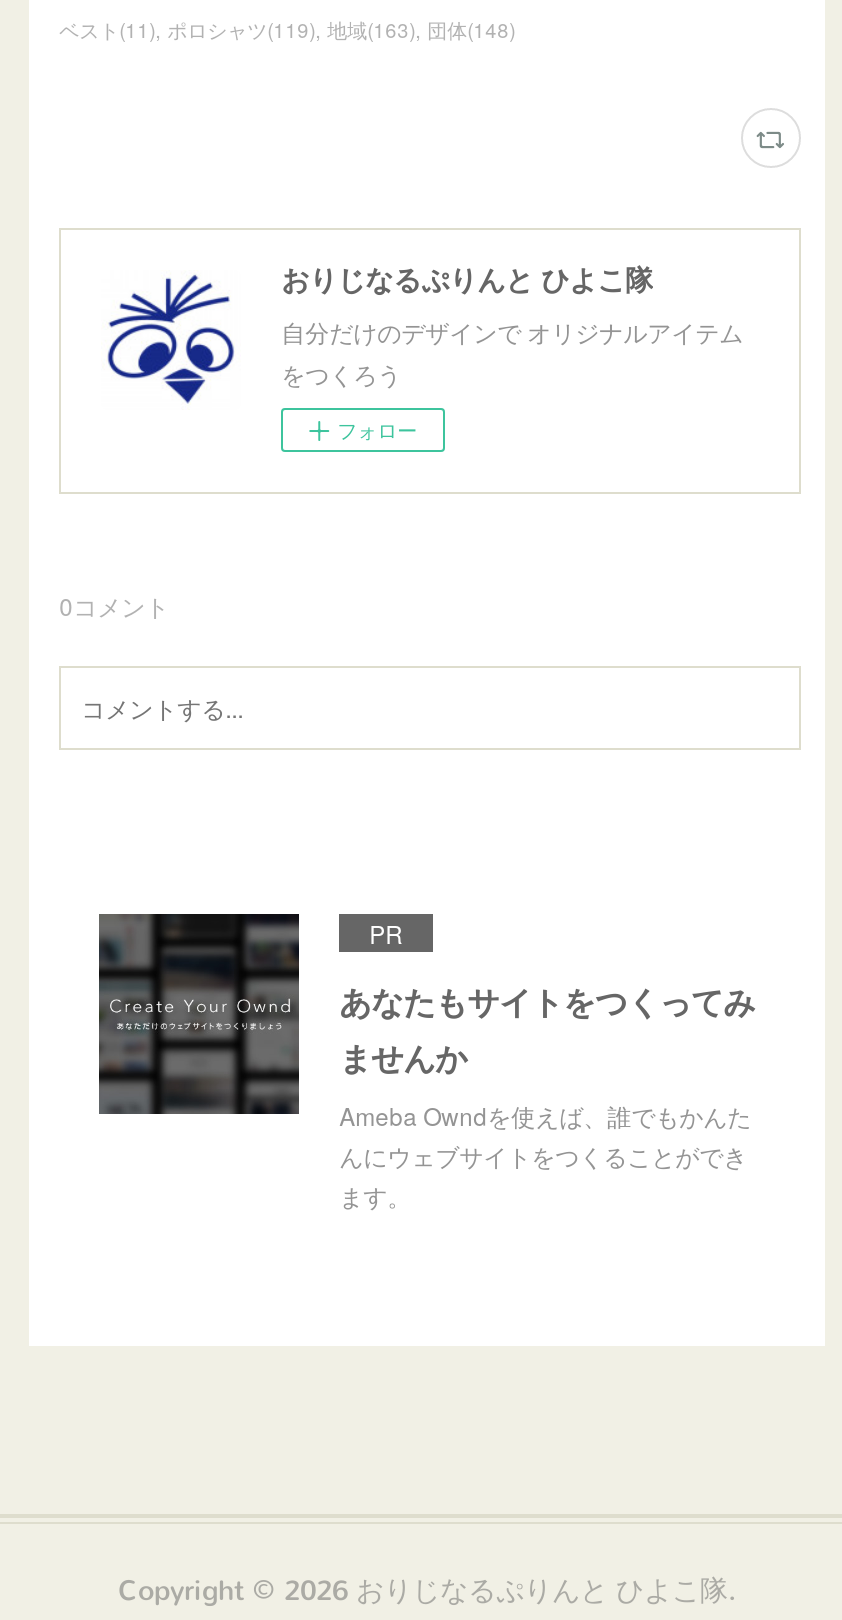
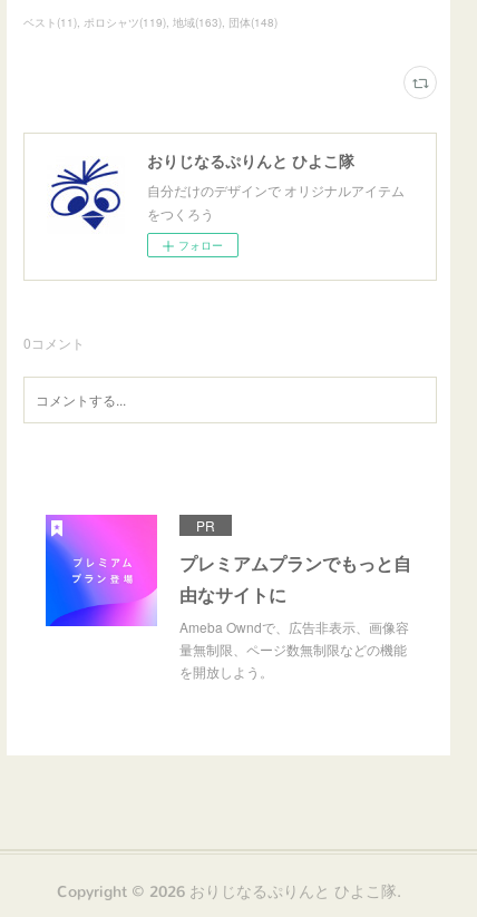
[97,912,755,1212] [image] | あなたもサイトをつくってみ | ませんか | Ameba Owndを使えば、誰でもかんた | んにウェブサイトをつくることができ | ます。 -> [45,514,411,681] [image] | プレミアムプランでもっと自 | 由なサイトに | Ameba Owndで、広告非表示、画像容 | 量無制限、ページ数無制限などの機能 | を開放しよう。

